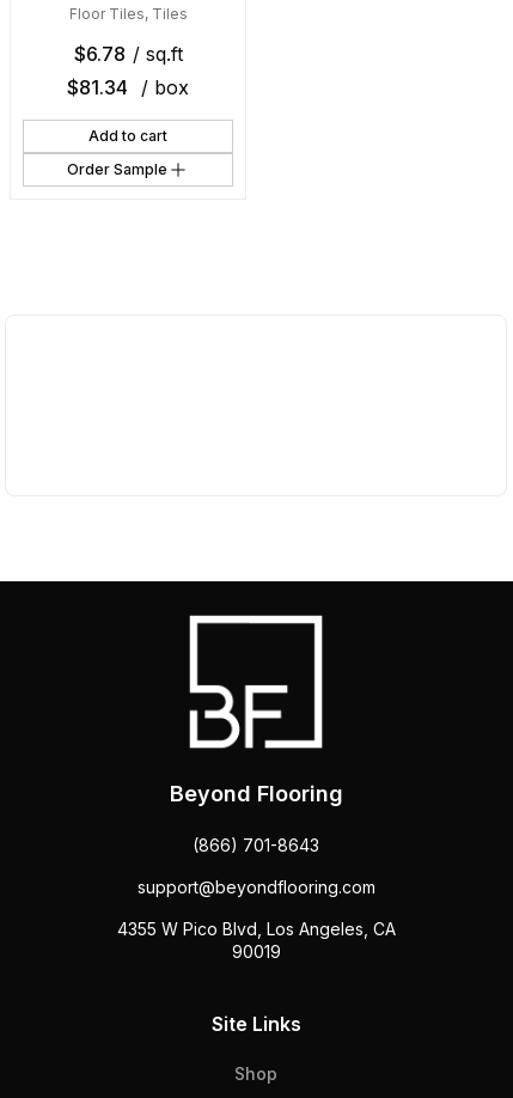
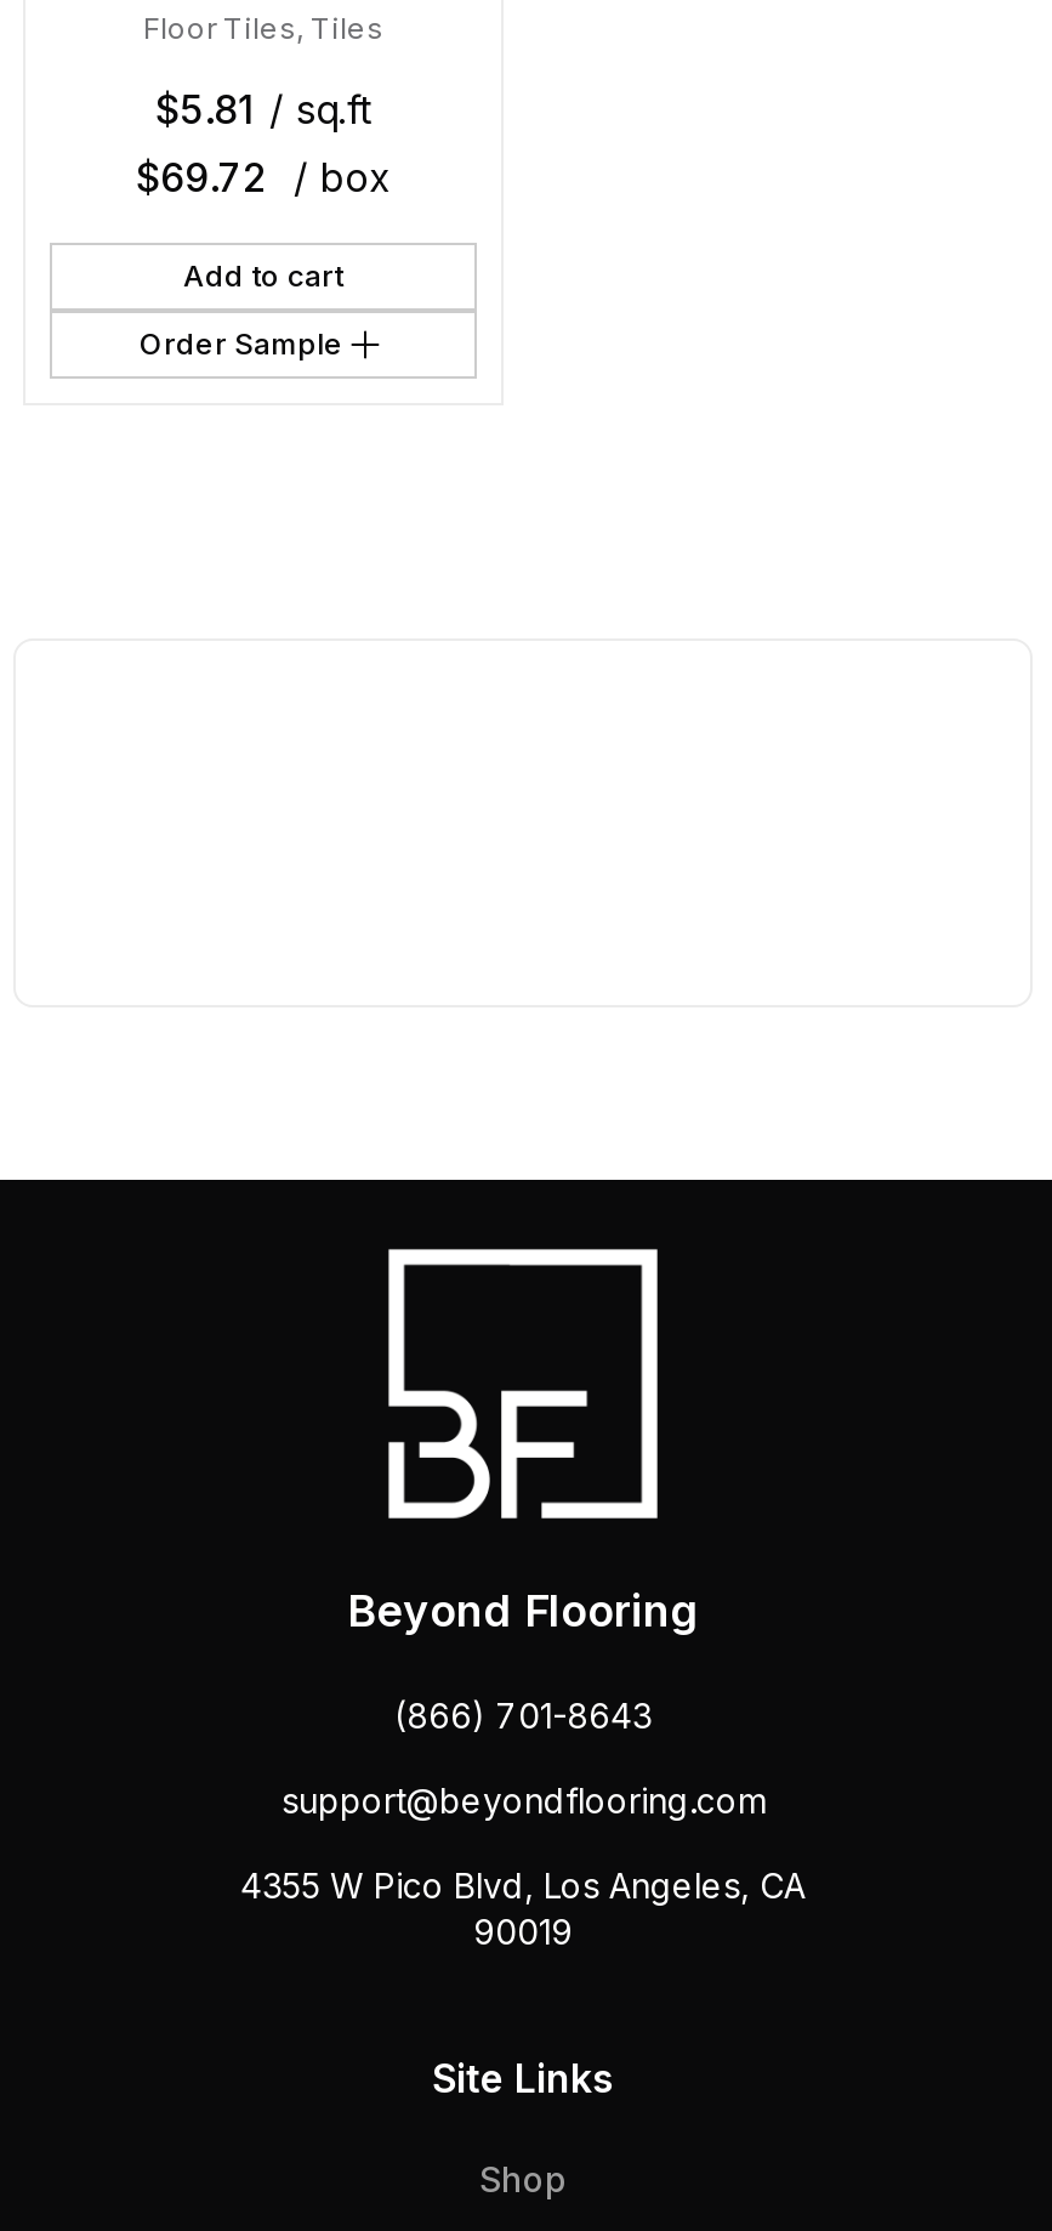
[74,42,182,66] $6.78 / sq.ft -> [155,85,371,134] $5.81 / sq.ft
[67,76,189,100] $81.34 / box -> [136,153,391,202] $69.72 / box

